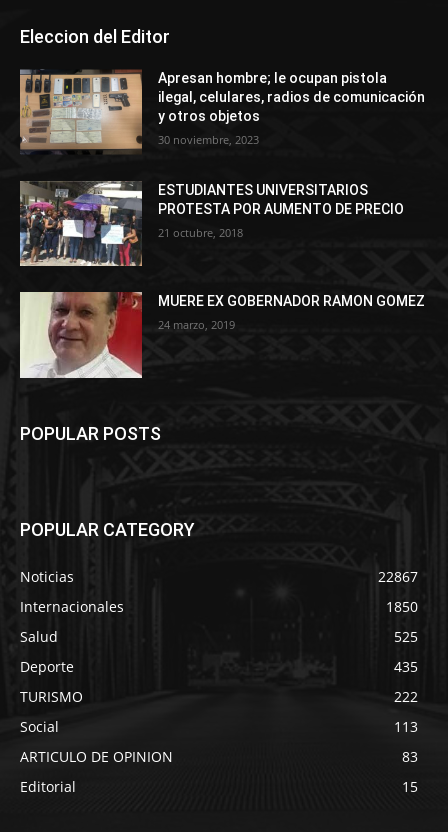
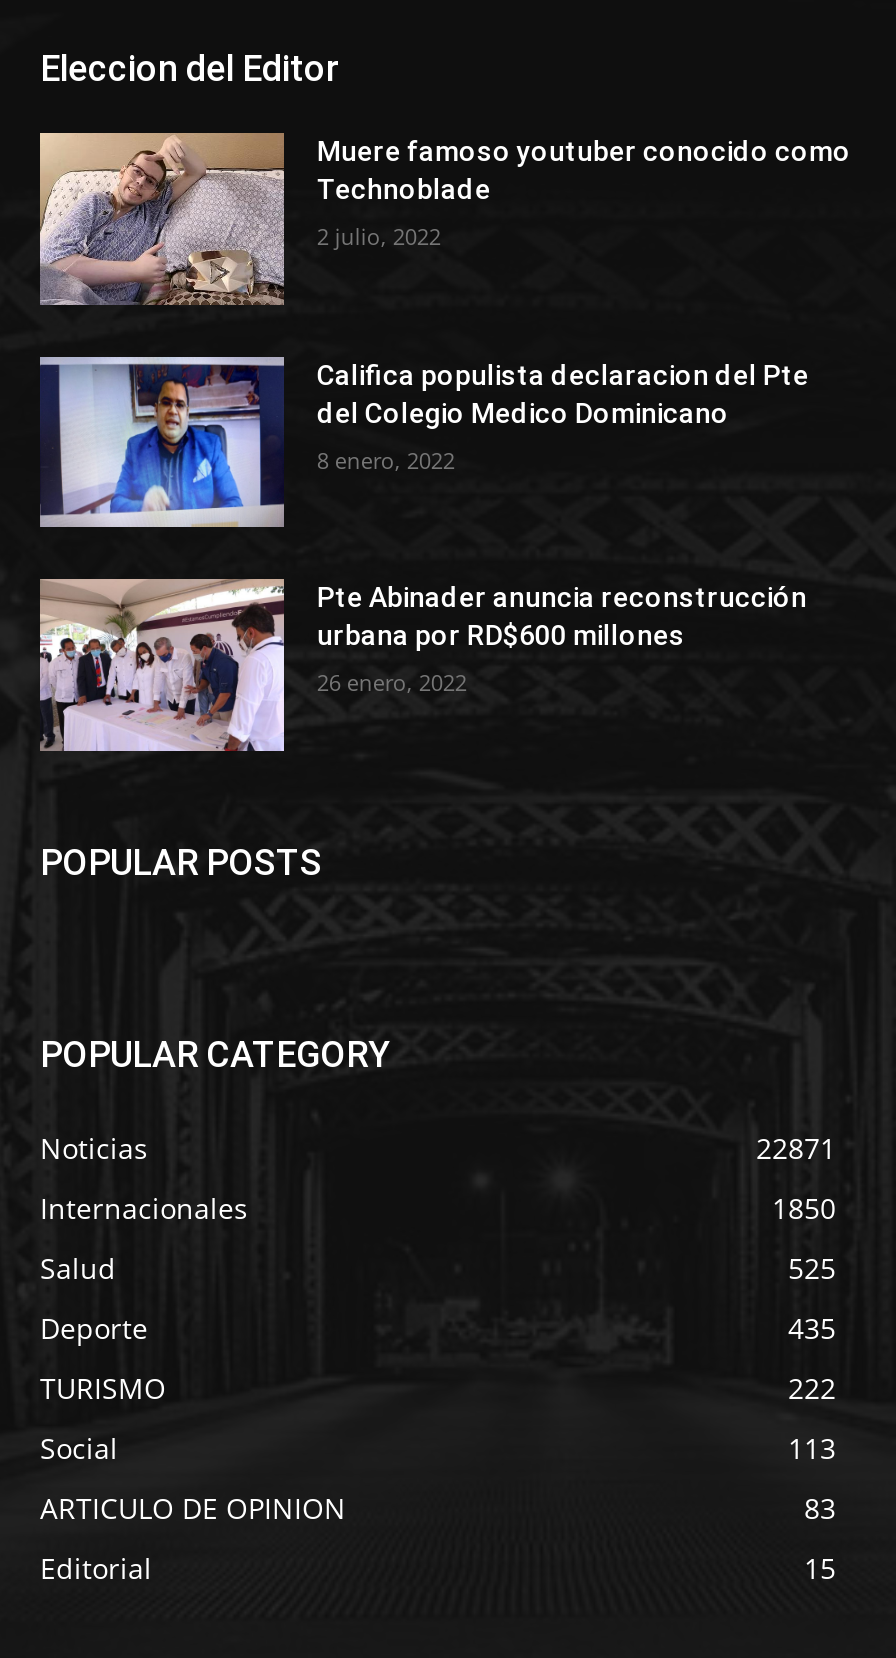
[19,69,425,155] [image] | Apresan hombre; le ocupan pistola | ilegal, celulares, radios de comunicación | y otros objetos -> [38,131,851,307] [image] | Muere famoso youtuber conocido como | Technoblade
[158,132,259,147] 30 noviembre, 2023 -> [317,221,441,251] 2 julio, 2022
[19,180,404,267] [image] | ESTUDIANTES UNIVERSITARIOS | PROTESTA POR AUMENTO DE PRECIO -> [40,355,809,529] [image] | Califica populista declaracion del Pte | del Colegio Medico Dominicano
[158,225,243,240] 21 octubre, 2018 -> [317,444,455,474] 8 enero, 2022
[19,291,425,379] [image] | MUERE EX GOBERNADOR RAMON GOMEZ -> [38,577,807,753] [image] | Pte Abinader anuncia reconstrucción | urbana por RD$600 millones
[158,317,235,332] 24 marzo, 2019 -> [317,668,467,698] 26 enero, 2022
[378,567,418,586] 22867 -> [756,1129,836,1167] 22871

